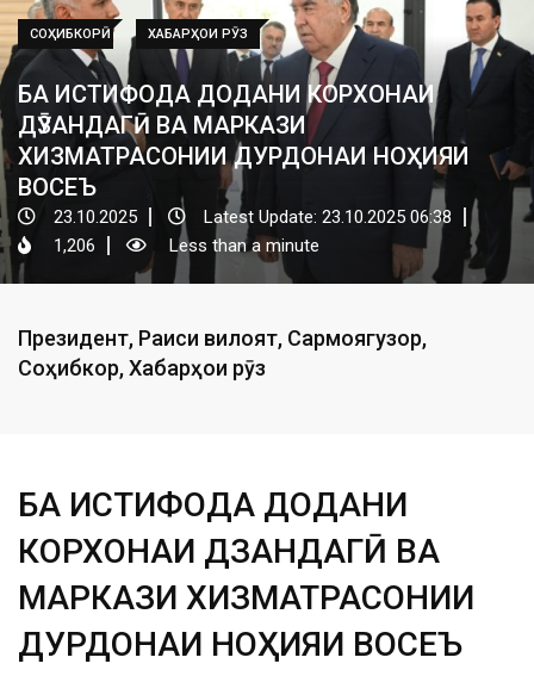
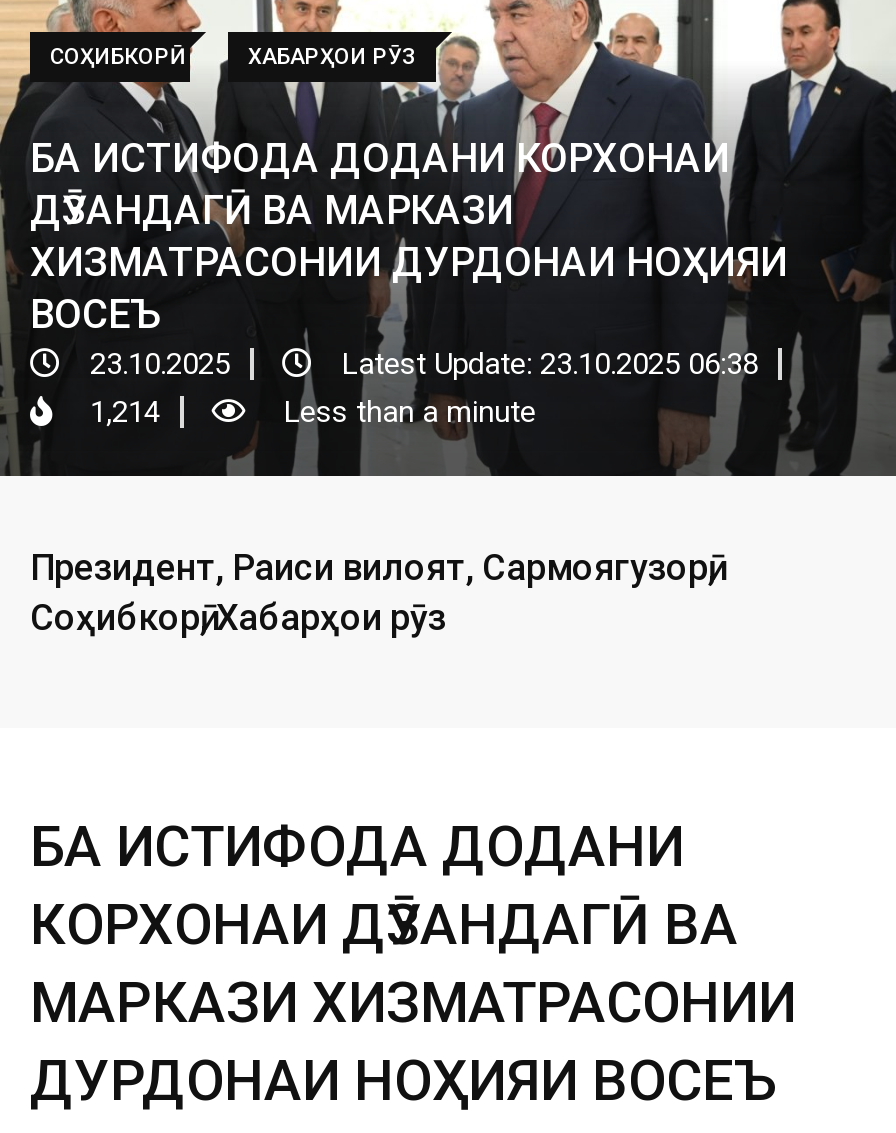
[49,235,95,256] 1,206 -> [82,394,160,430] 1,214

